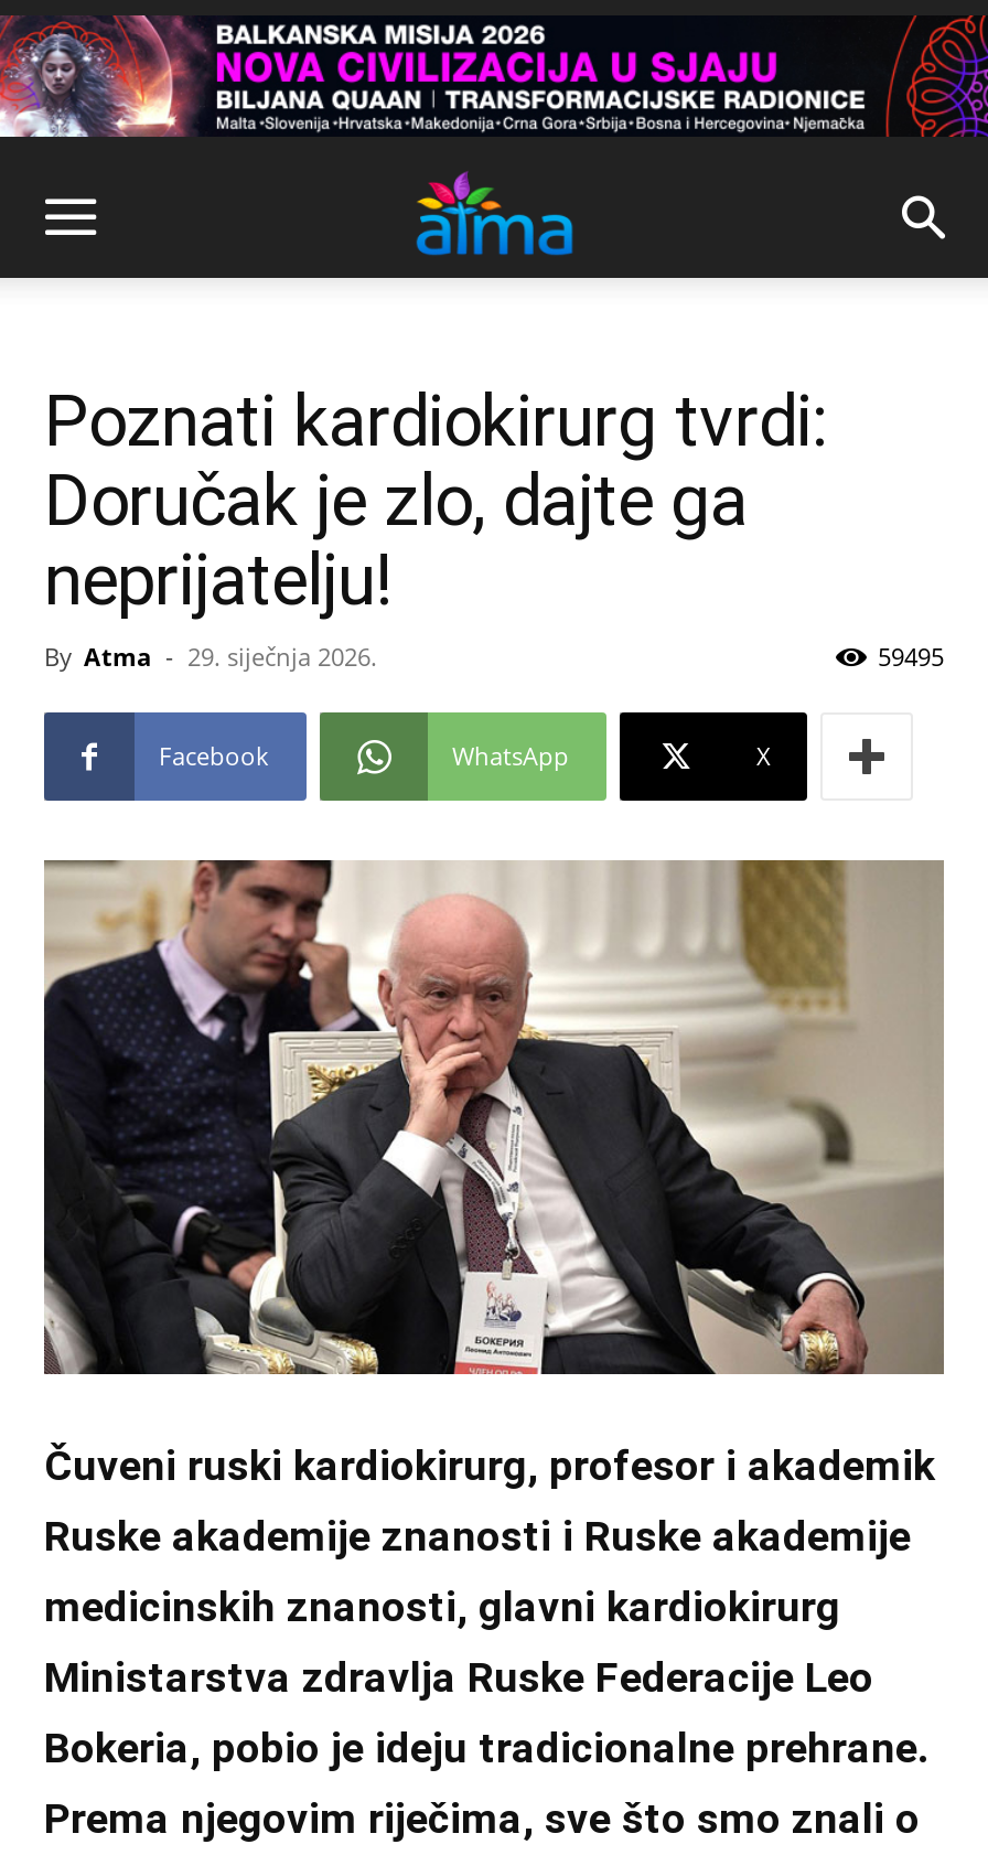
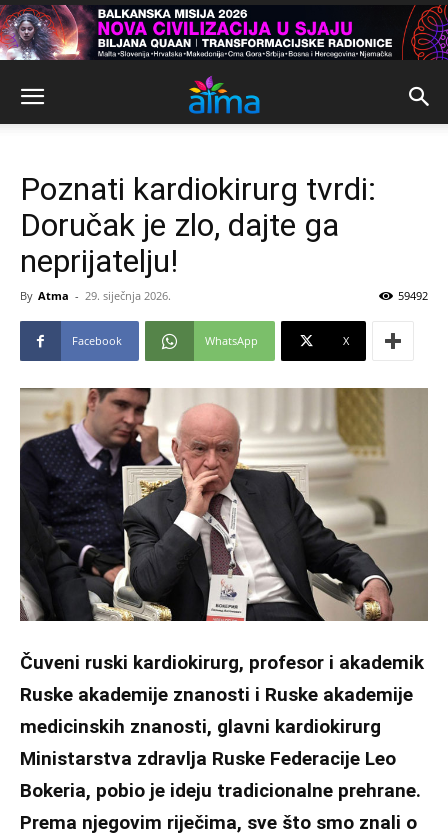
[878,640,944,673] 59495 -> [398,288,428,303] 59492

